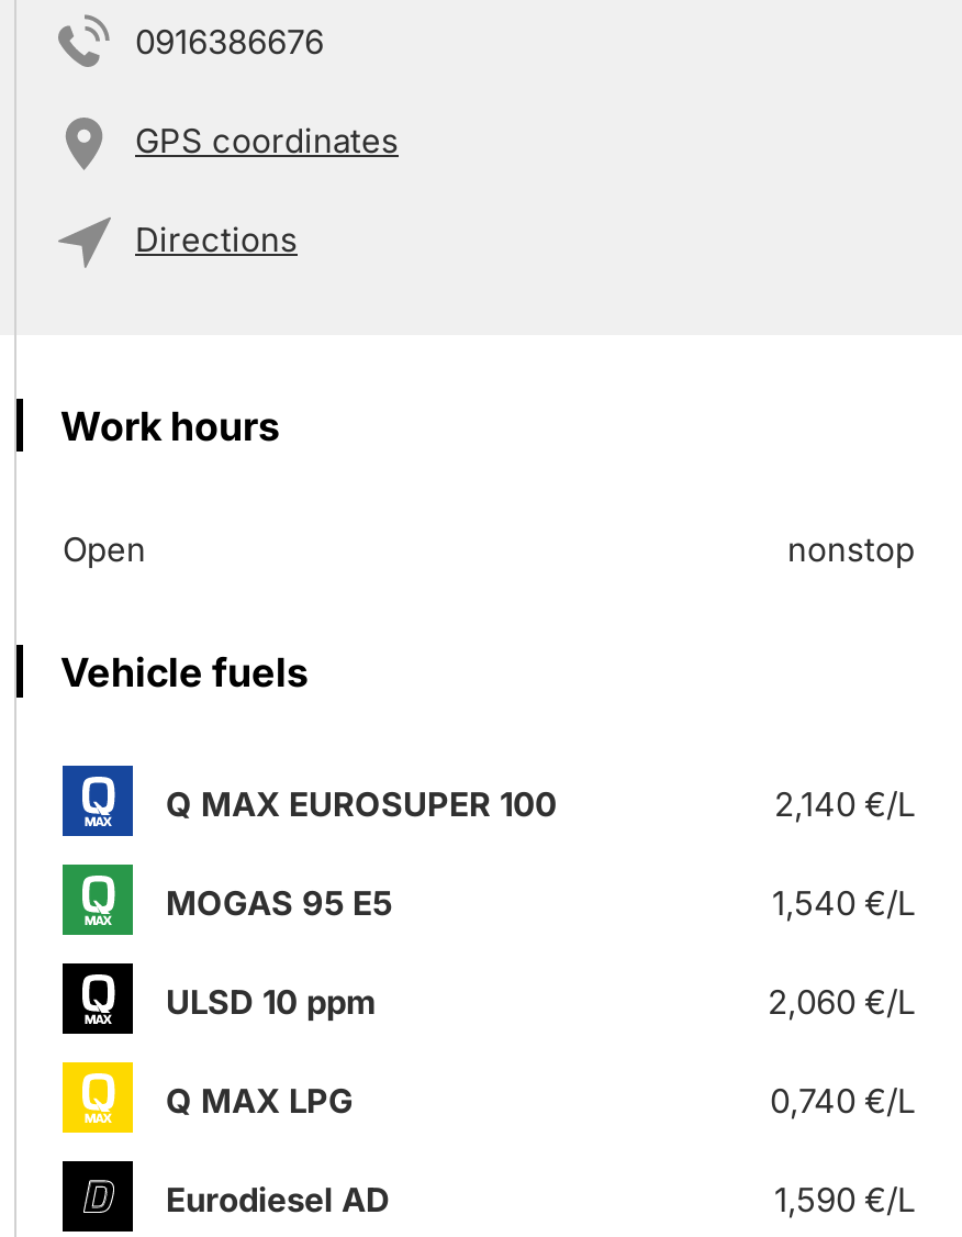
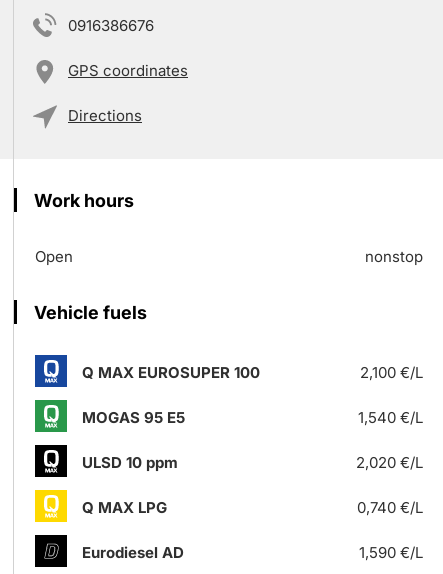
[774,783,915,825] 2,140 €/L -> [360,363,423,382] 2,100 €/L
[768,981,915,1023] 2,060 €/L -> [356,453,423,472] 2,020 €/L

